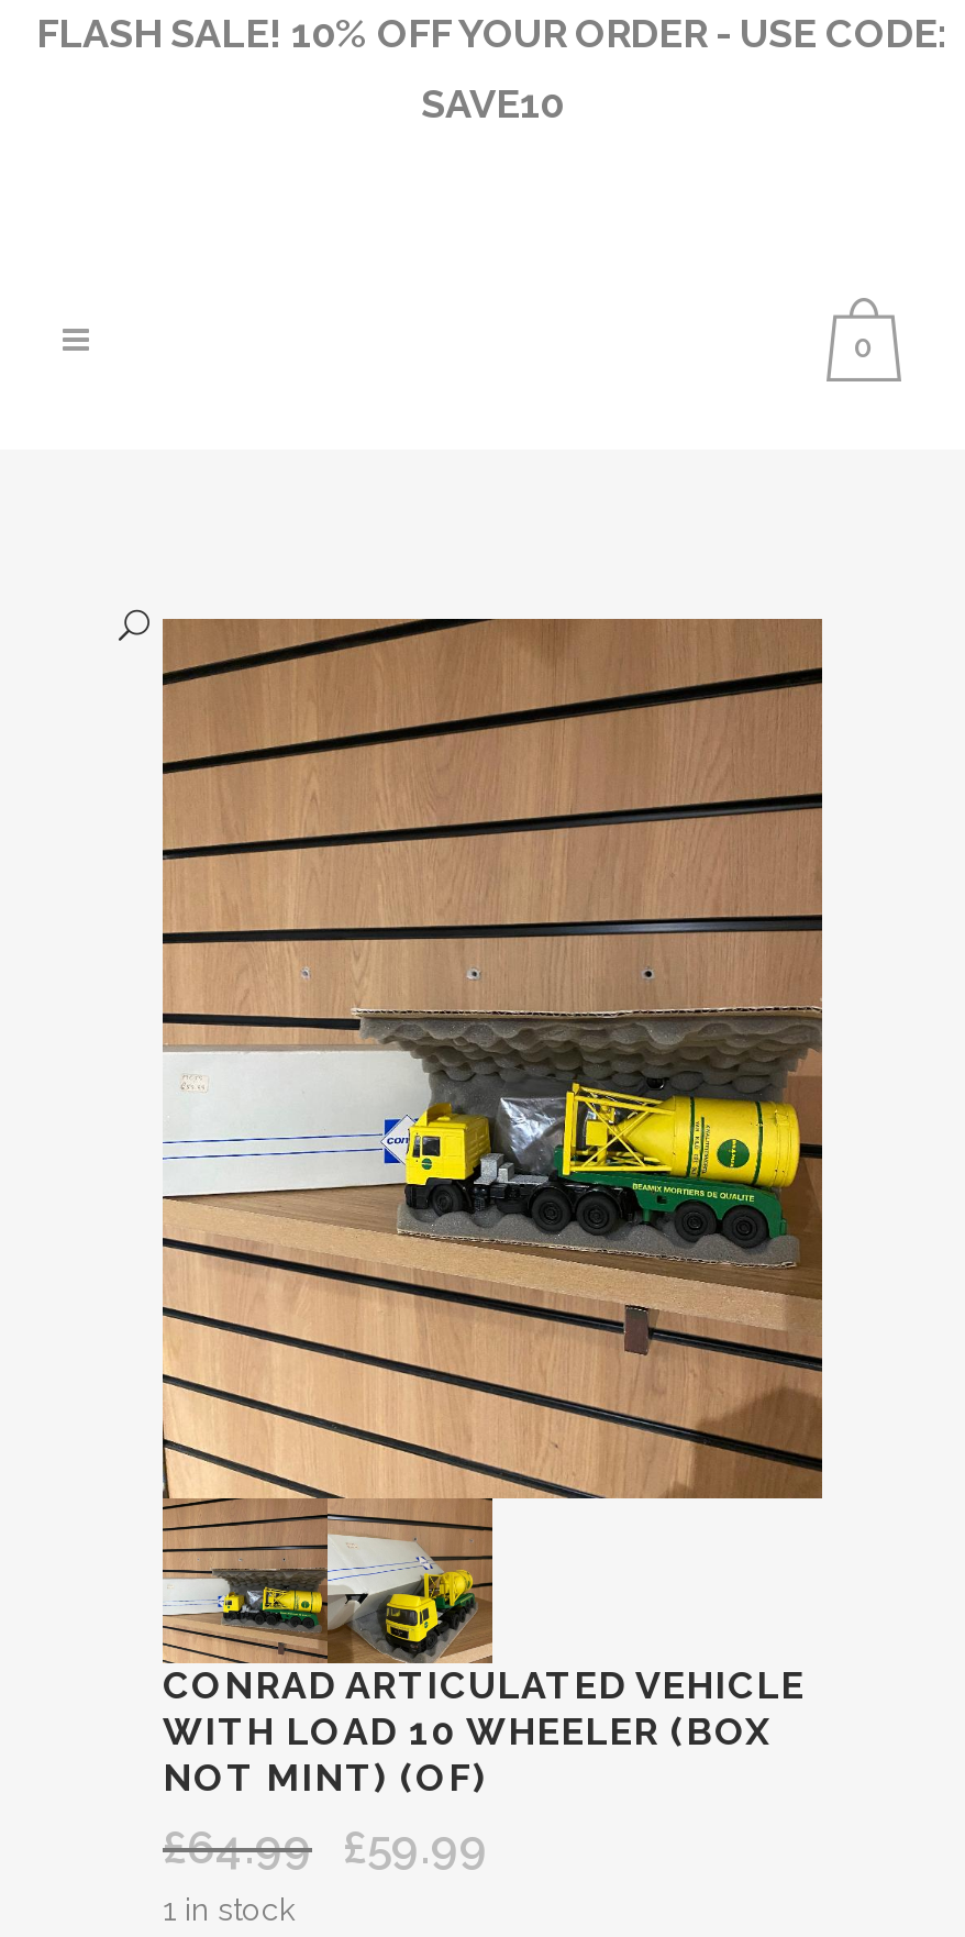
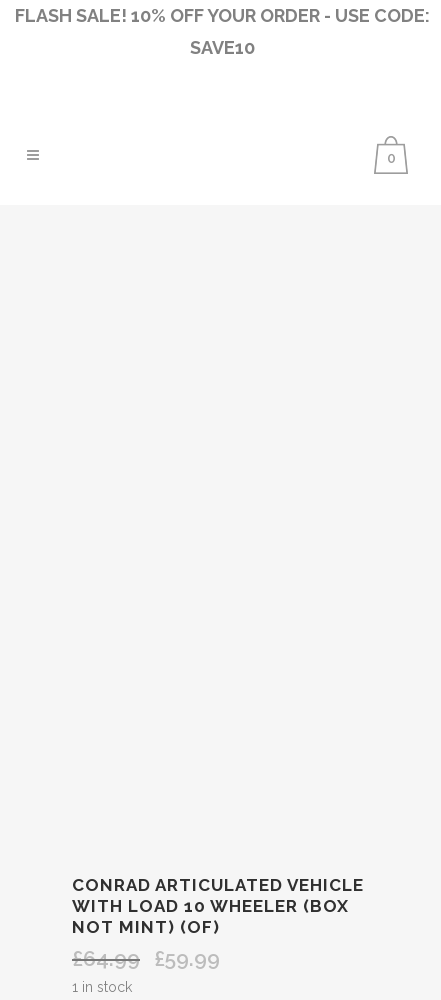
[119,608,824,1659] [image] -> none

